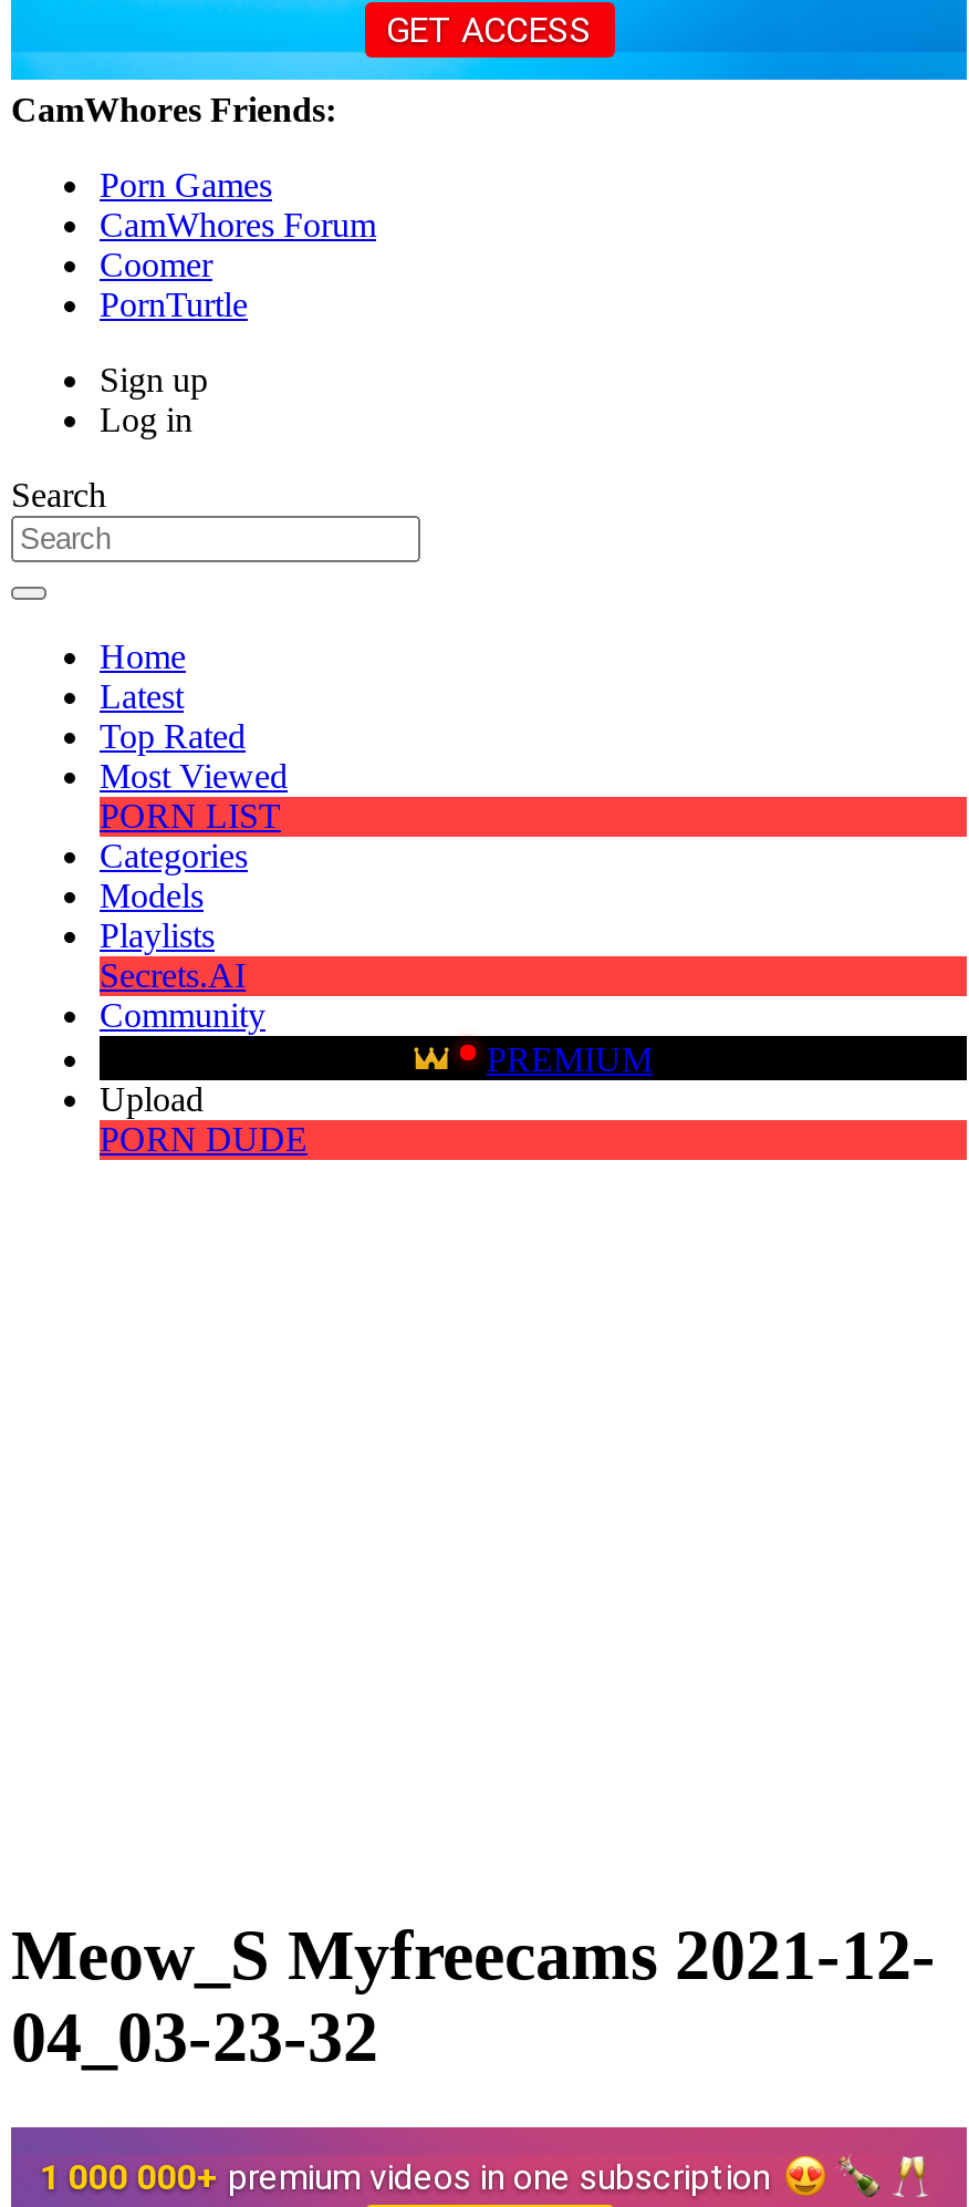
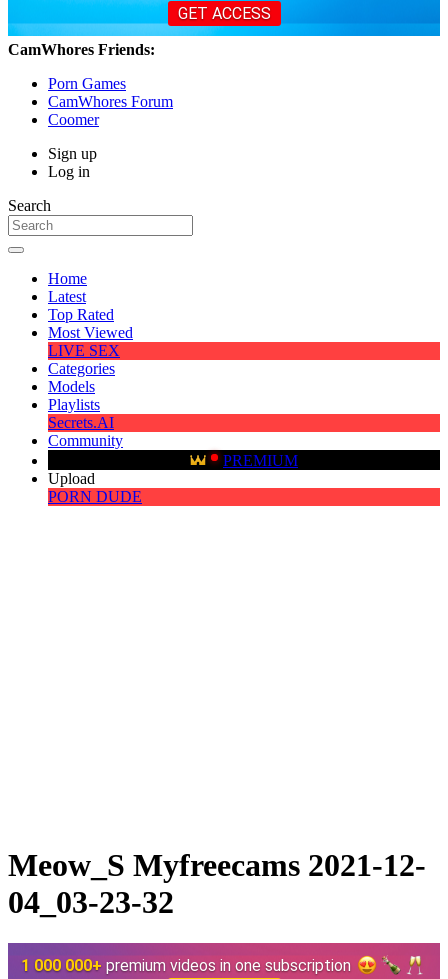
[100,286,248,323] PornTurtle -> none
[100,797,281,835] PORN LIST -> [48,342,120,359] LIVE SEX

